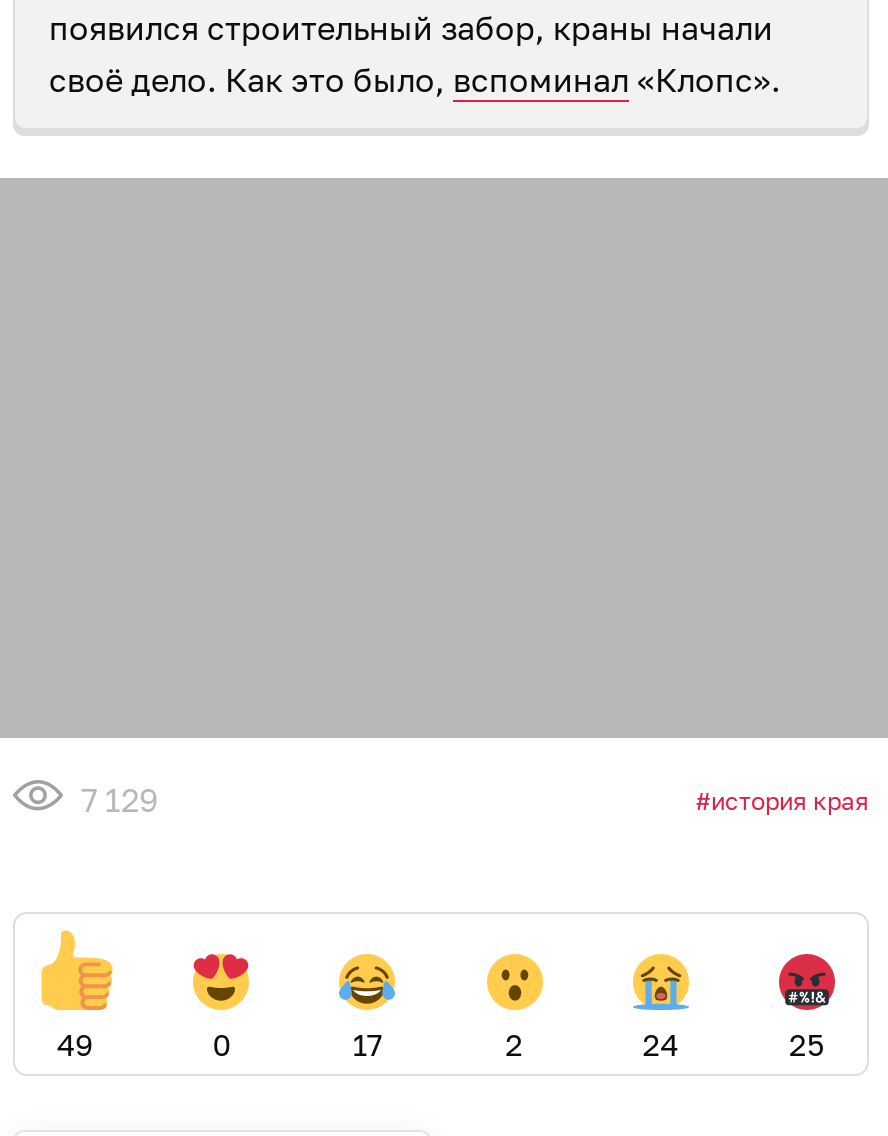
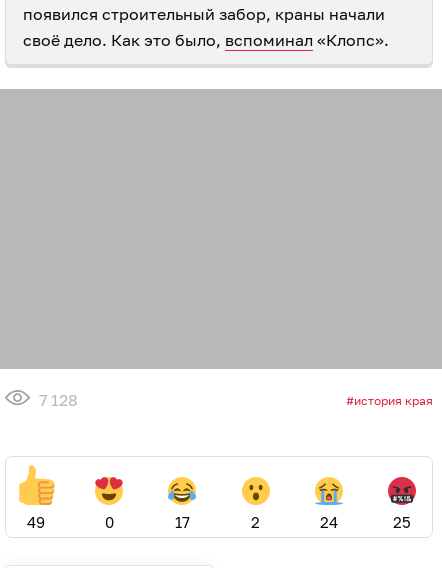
[73,780,159,820] 7 129 -> [35,390,78,410] 7 128

